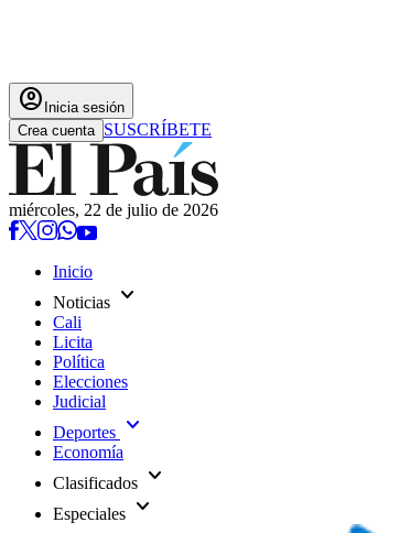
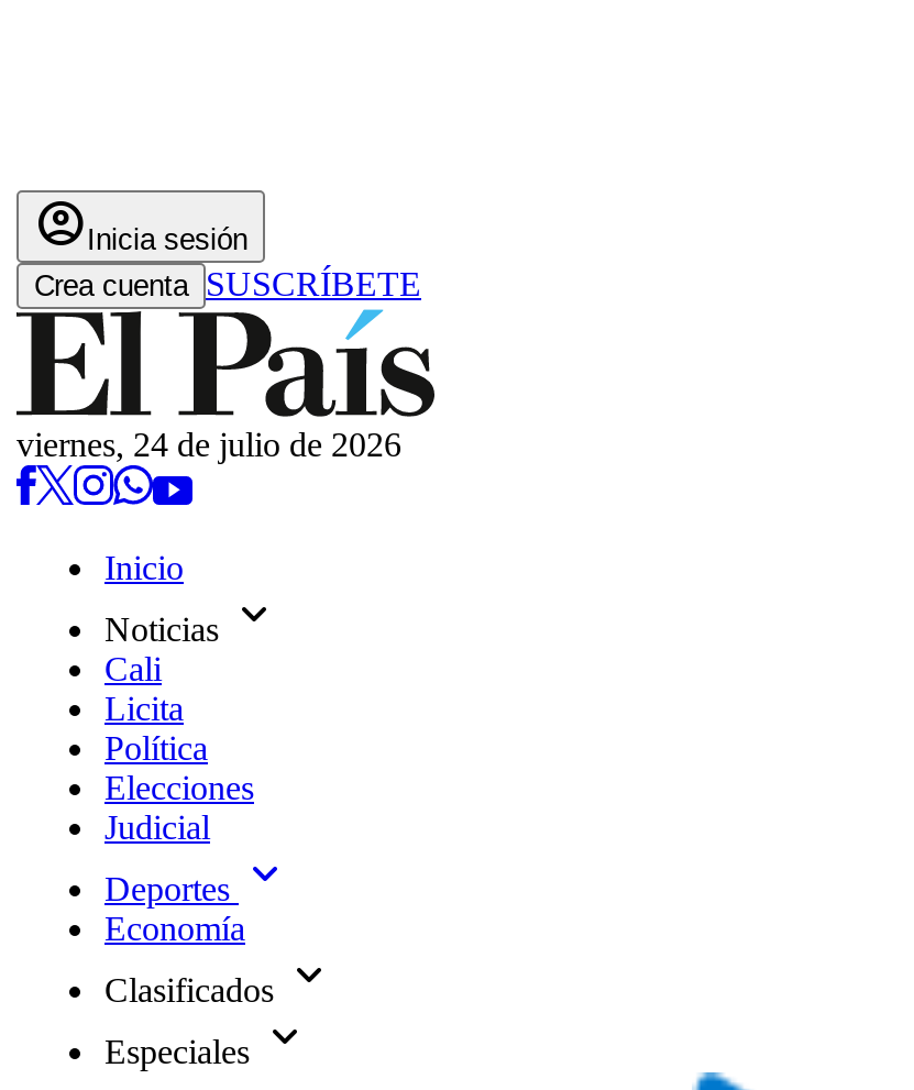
[9,200,218,219] miércoles, 22 de julio de 2026 -> [16,426,401,463] viernes, 24 de julio de 2026

